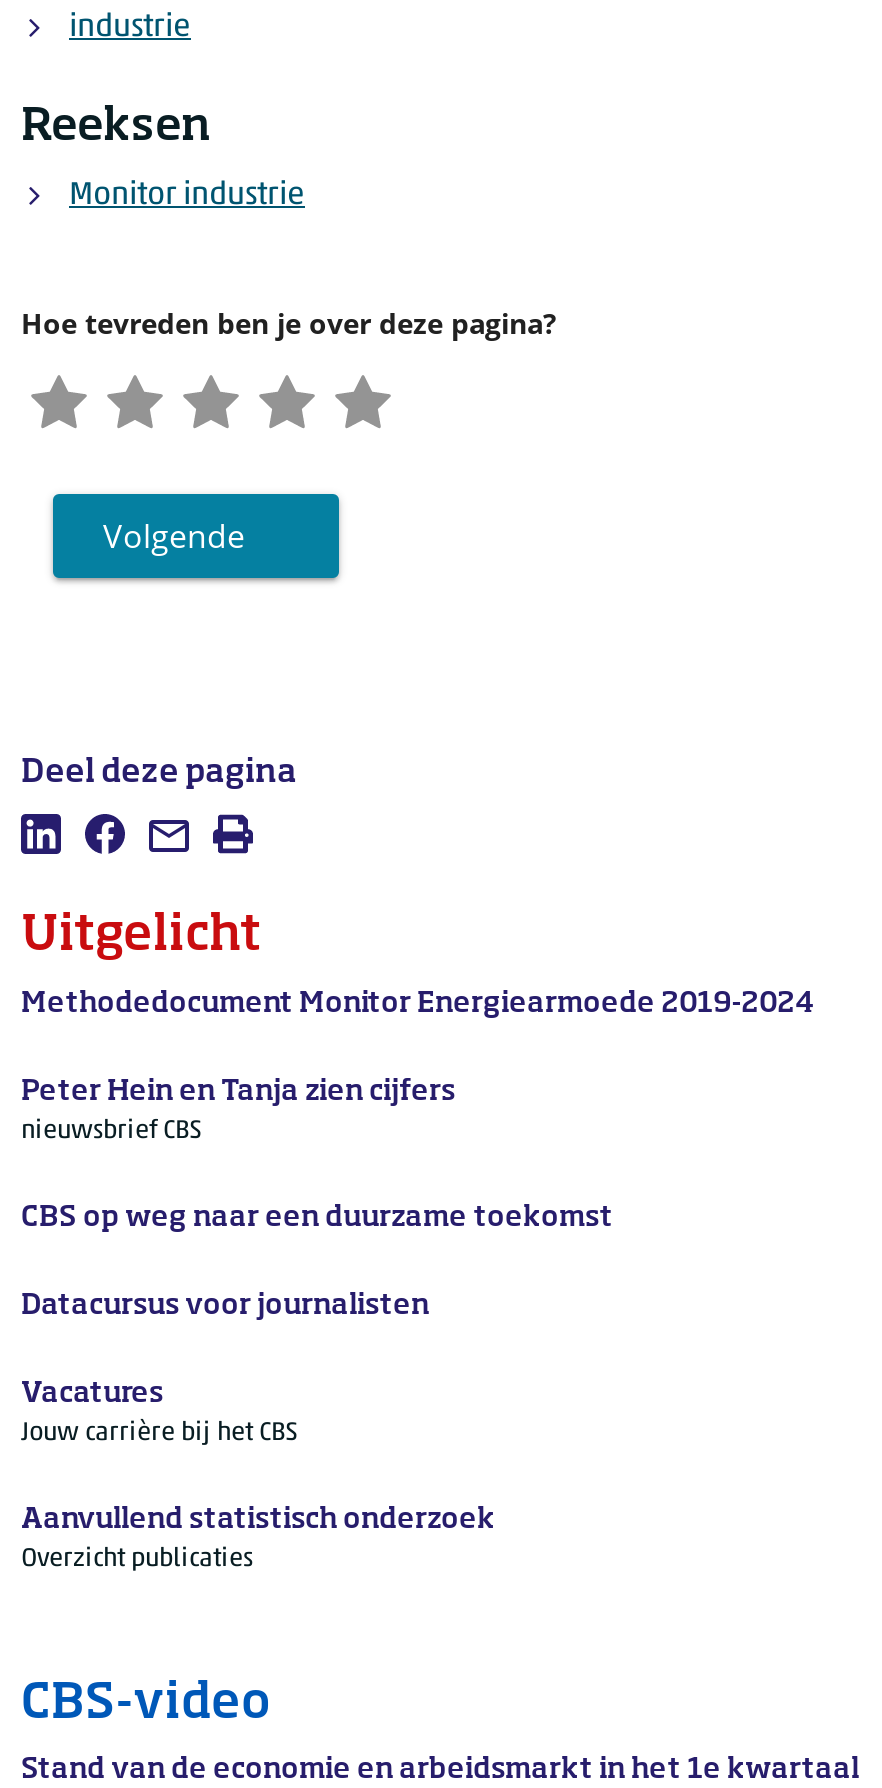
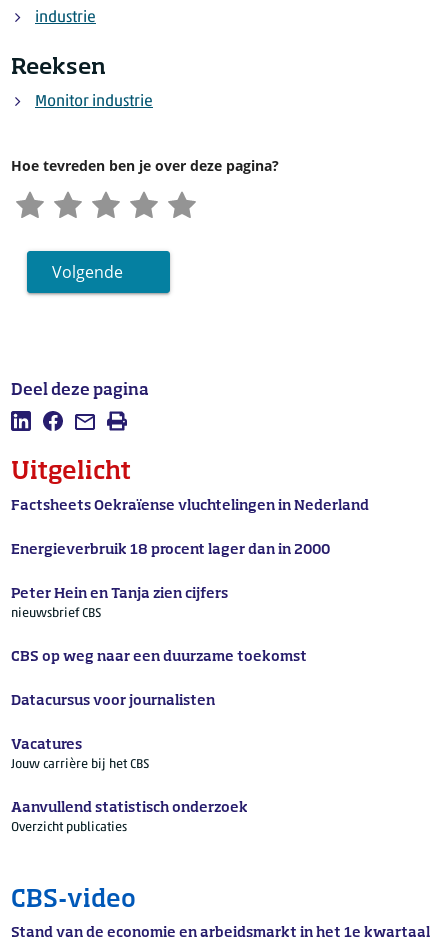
[21,989,815,1017] Methodedocument Monitor Energiearmoede 2019-2024 -> [11,498,369,556] Factsheets Oekraïense vluchtelingen in Nederland | Energieverbruik 18 procent lager dan in 2000

